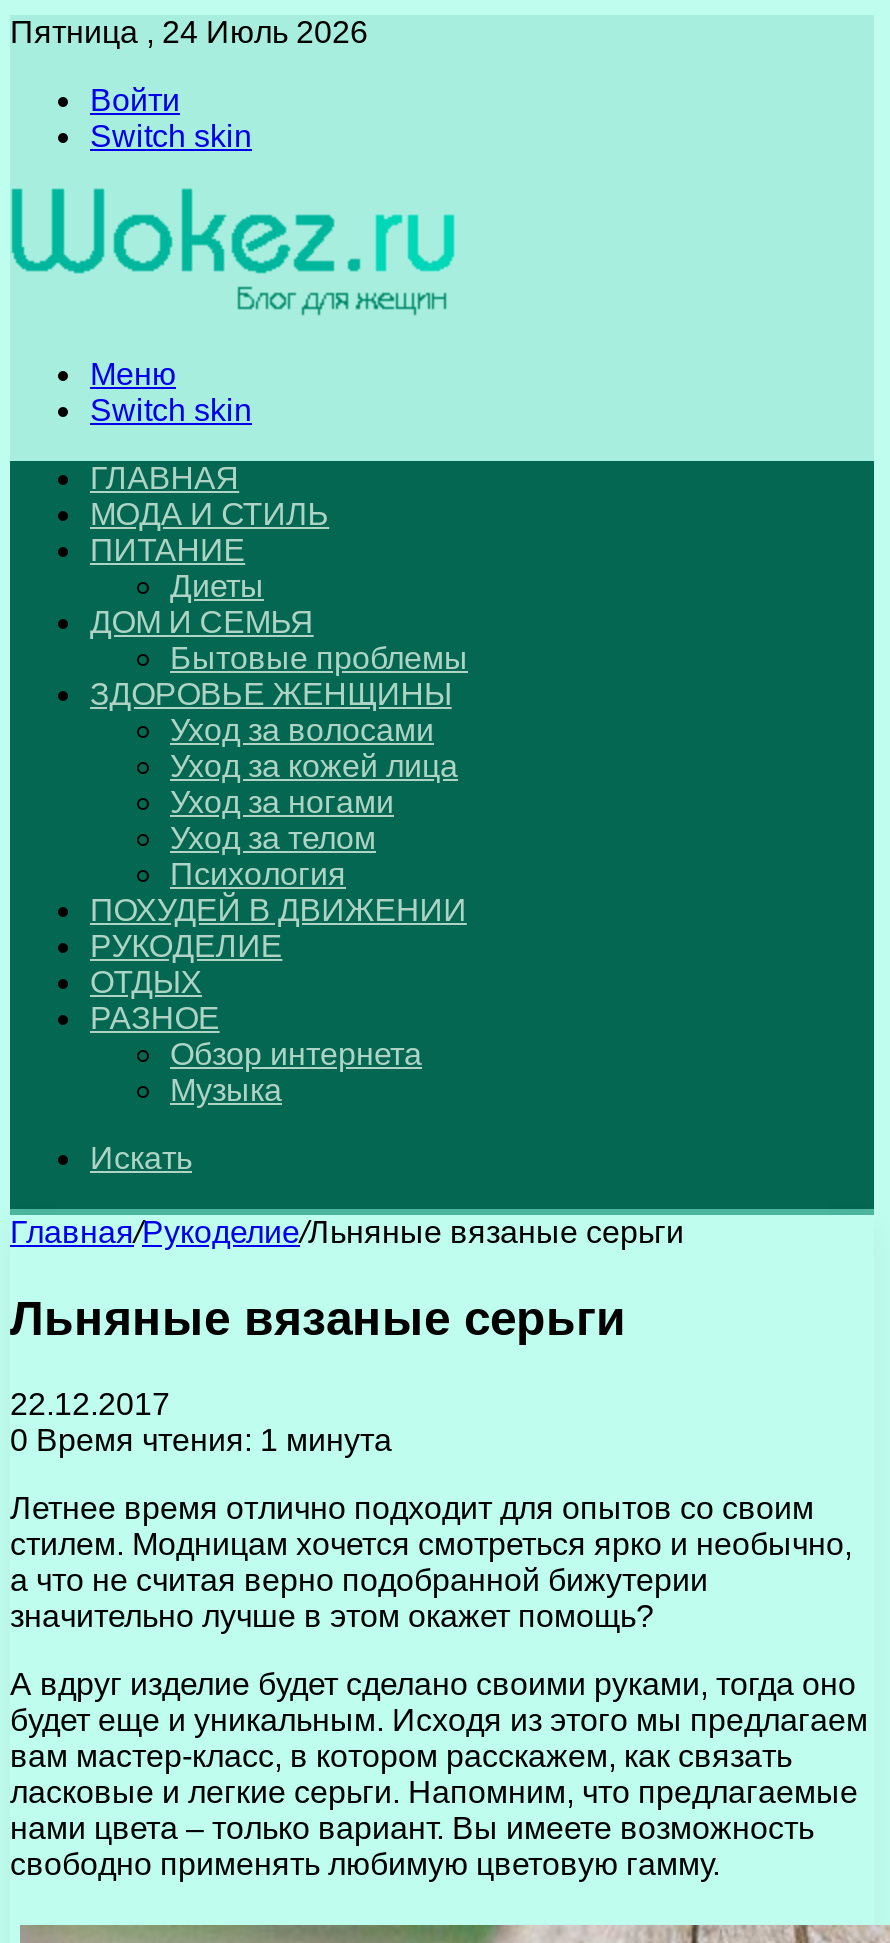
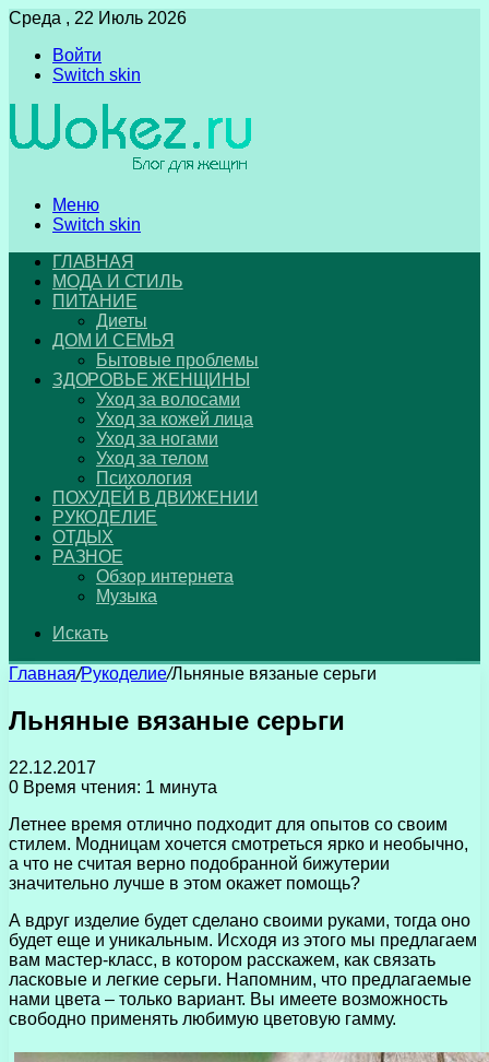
[10,15,368,49] Пятница , 24 Июль 2026 -> [9,9,187,27] Среда , 22 Июль 2026

